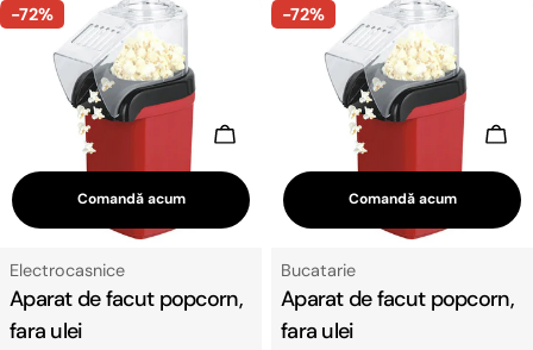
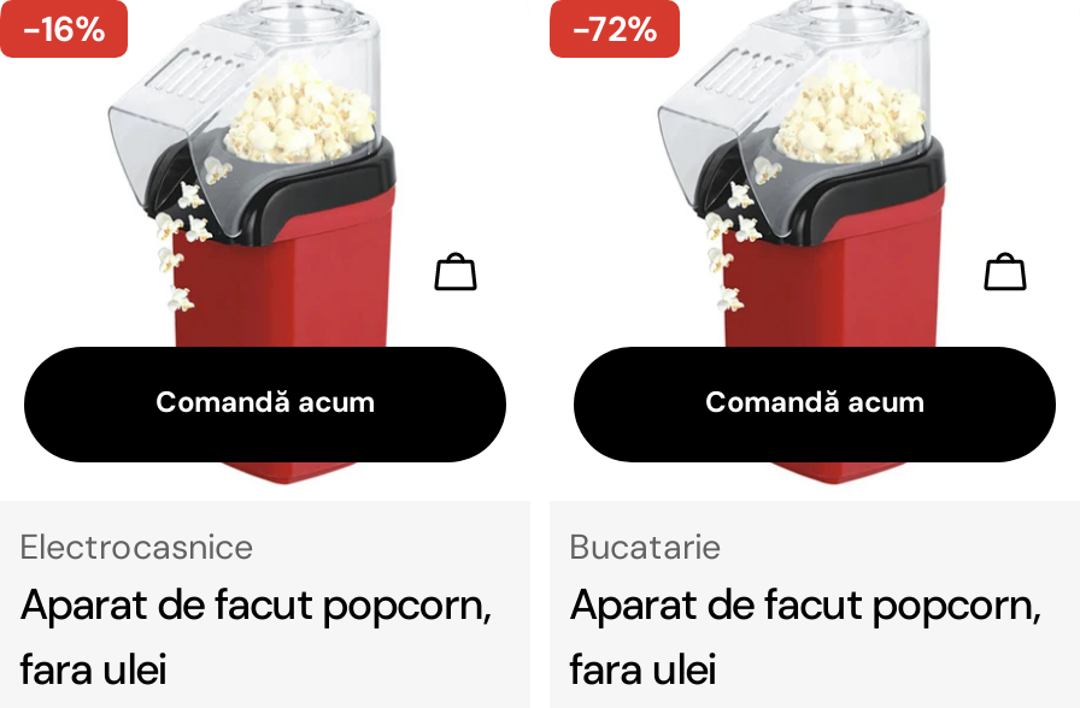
[11,4,54,25] -72% -> [22,8,106,51] -16%

